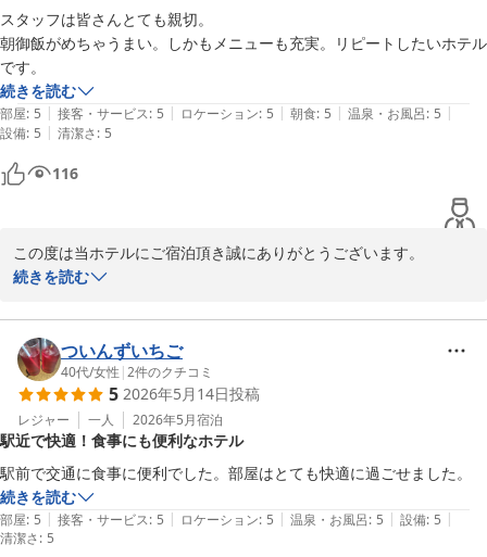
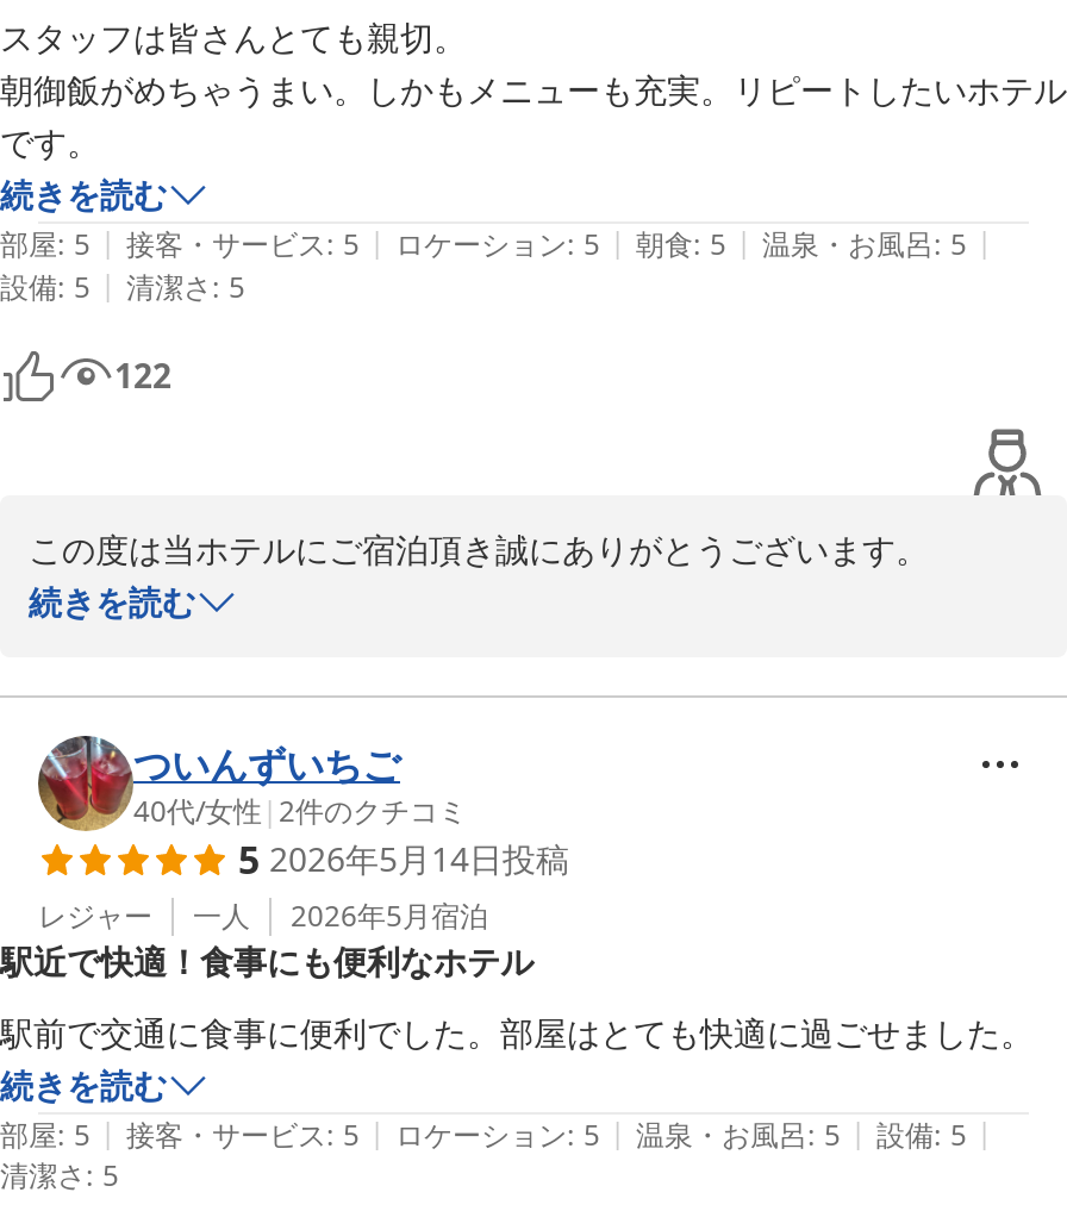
[52,163,78,183] 116 -> [114,352,171,398] 122

